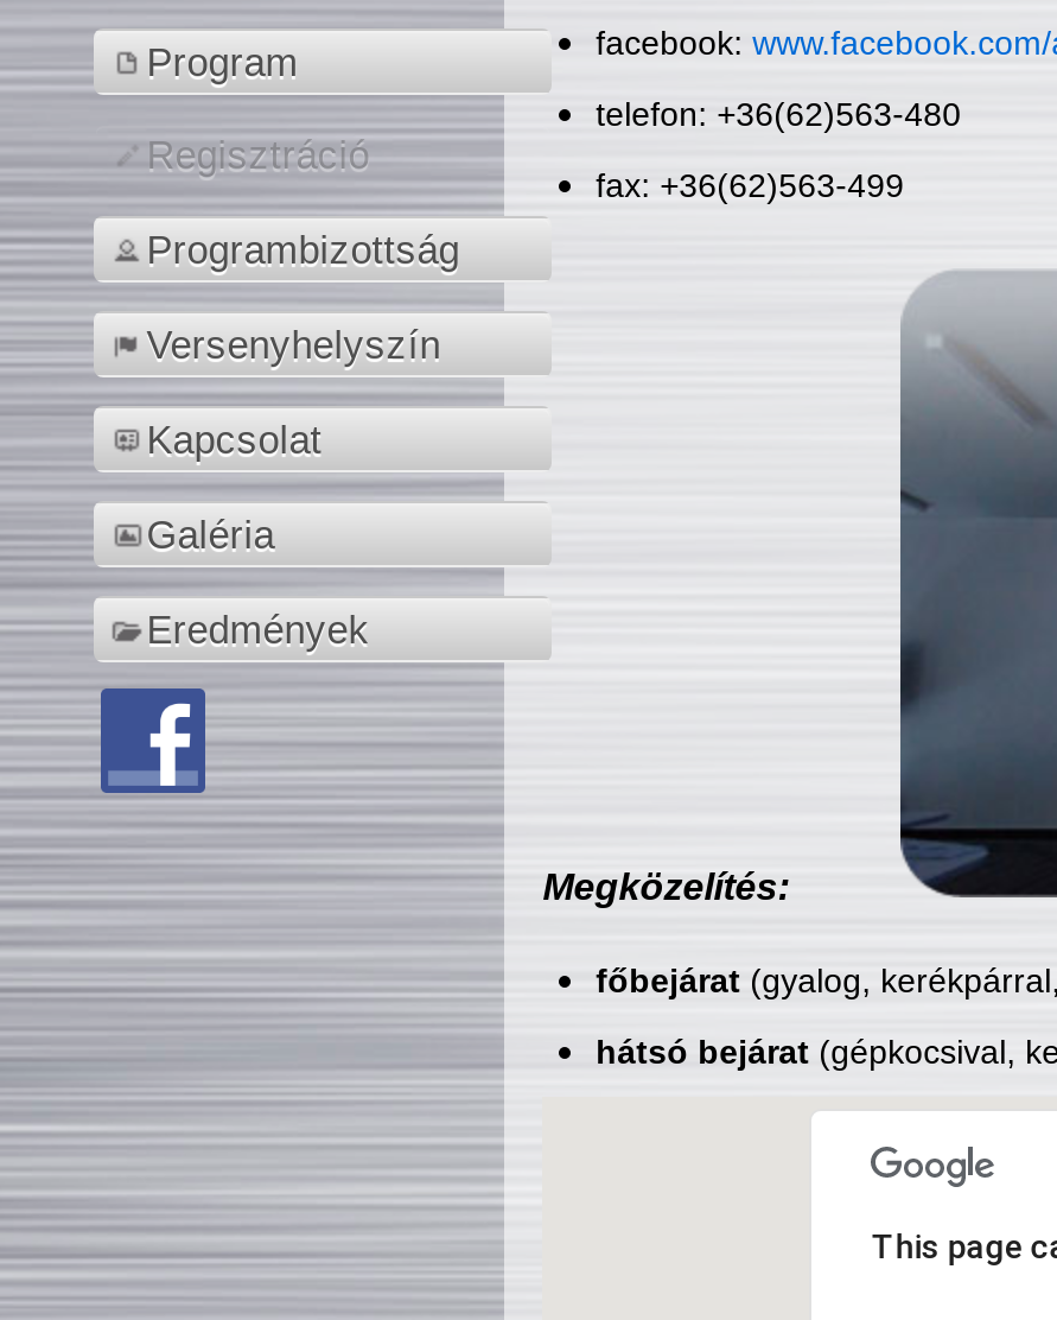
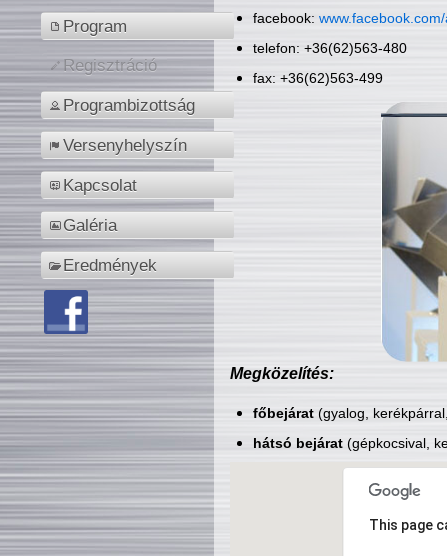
[898,249,1050,900] [image] -> [380,104,444,378] [image]

